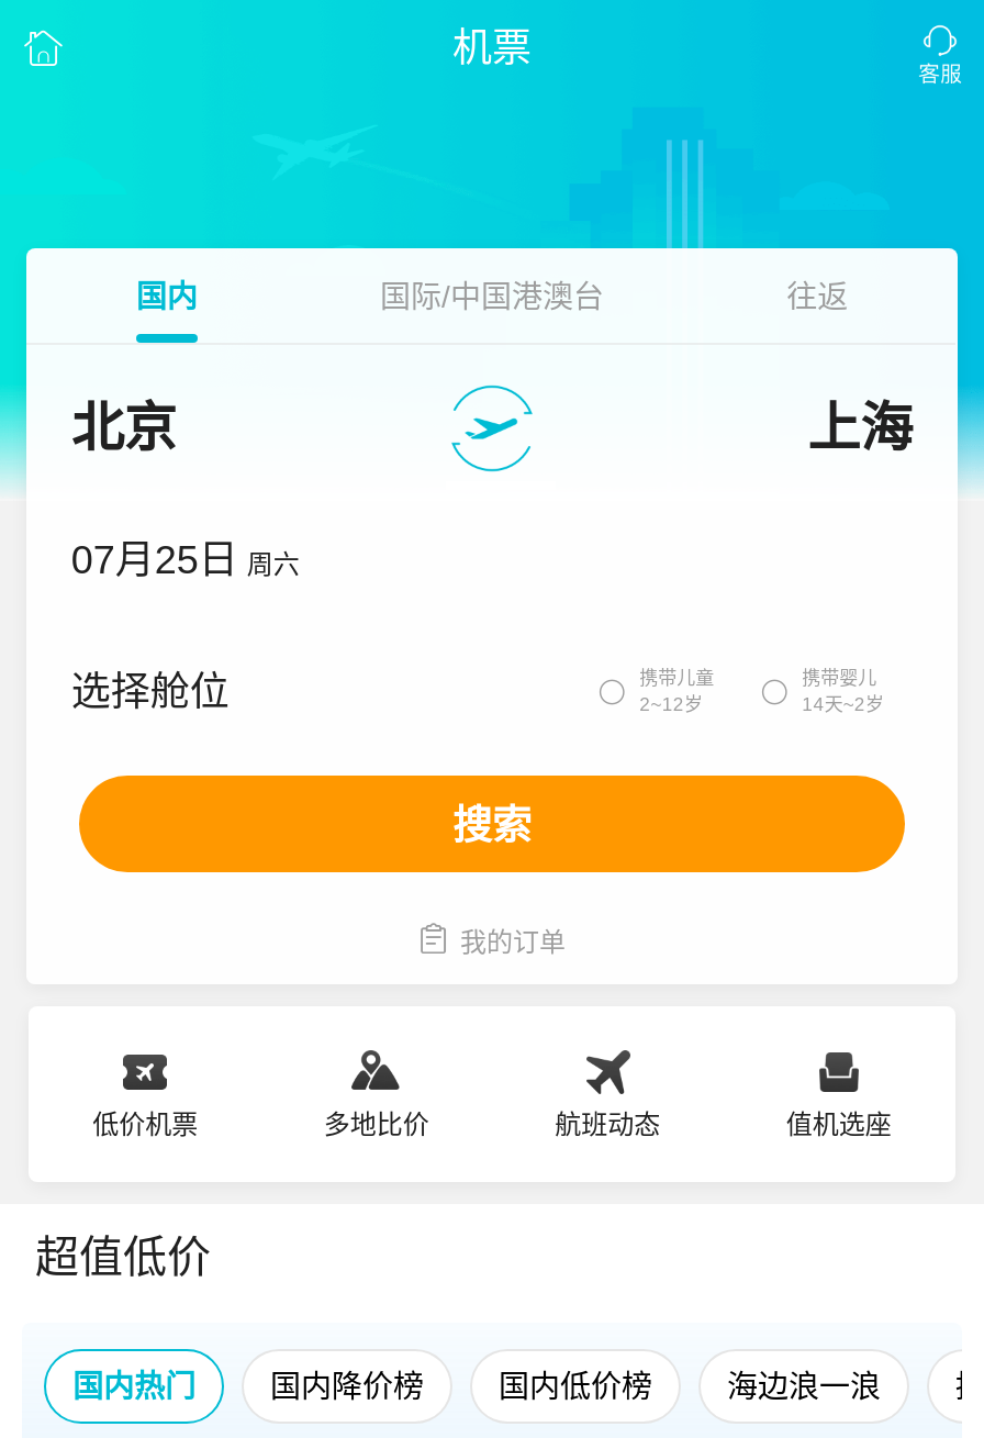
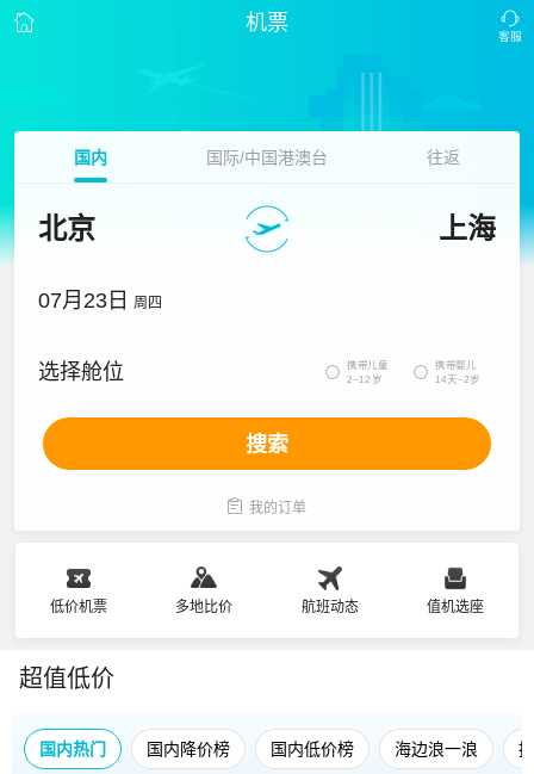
[71,538,299,582] 07月25日 周六 -> [39,289,162,312] 07月23日 周四

